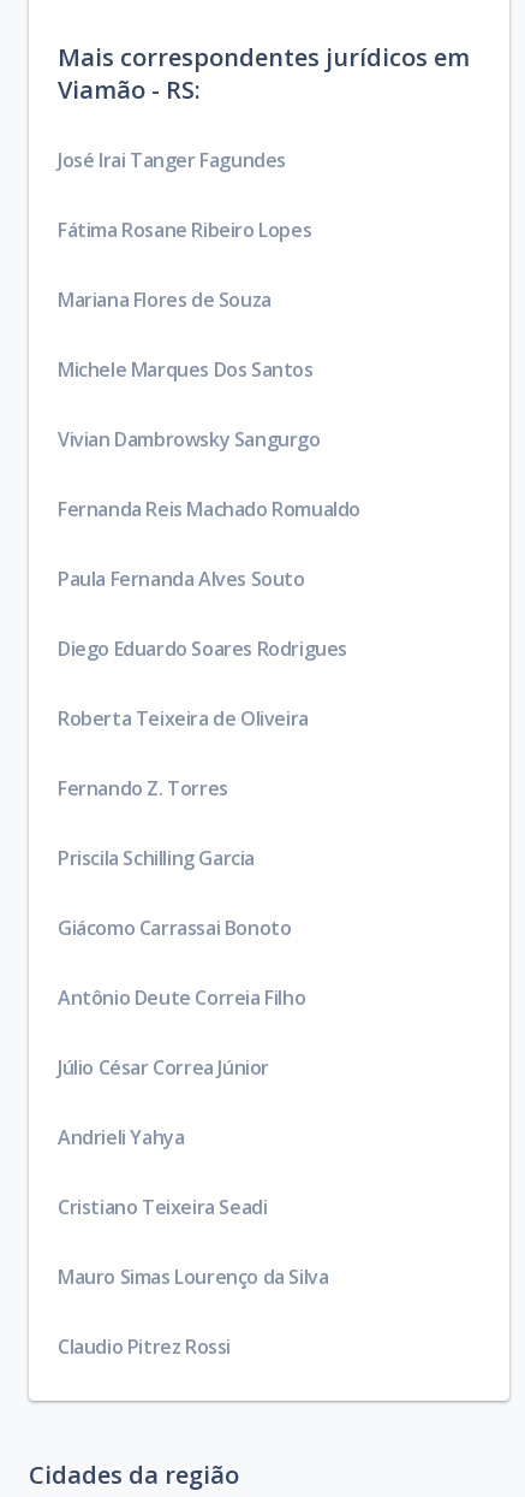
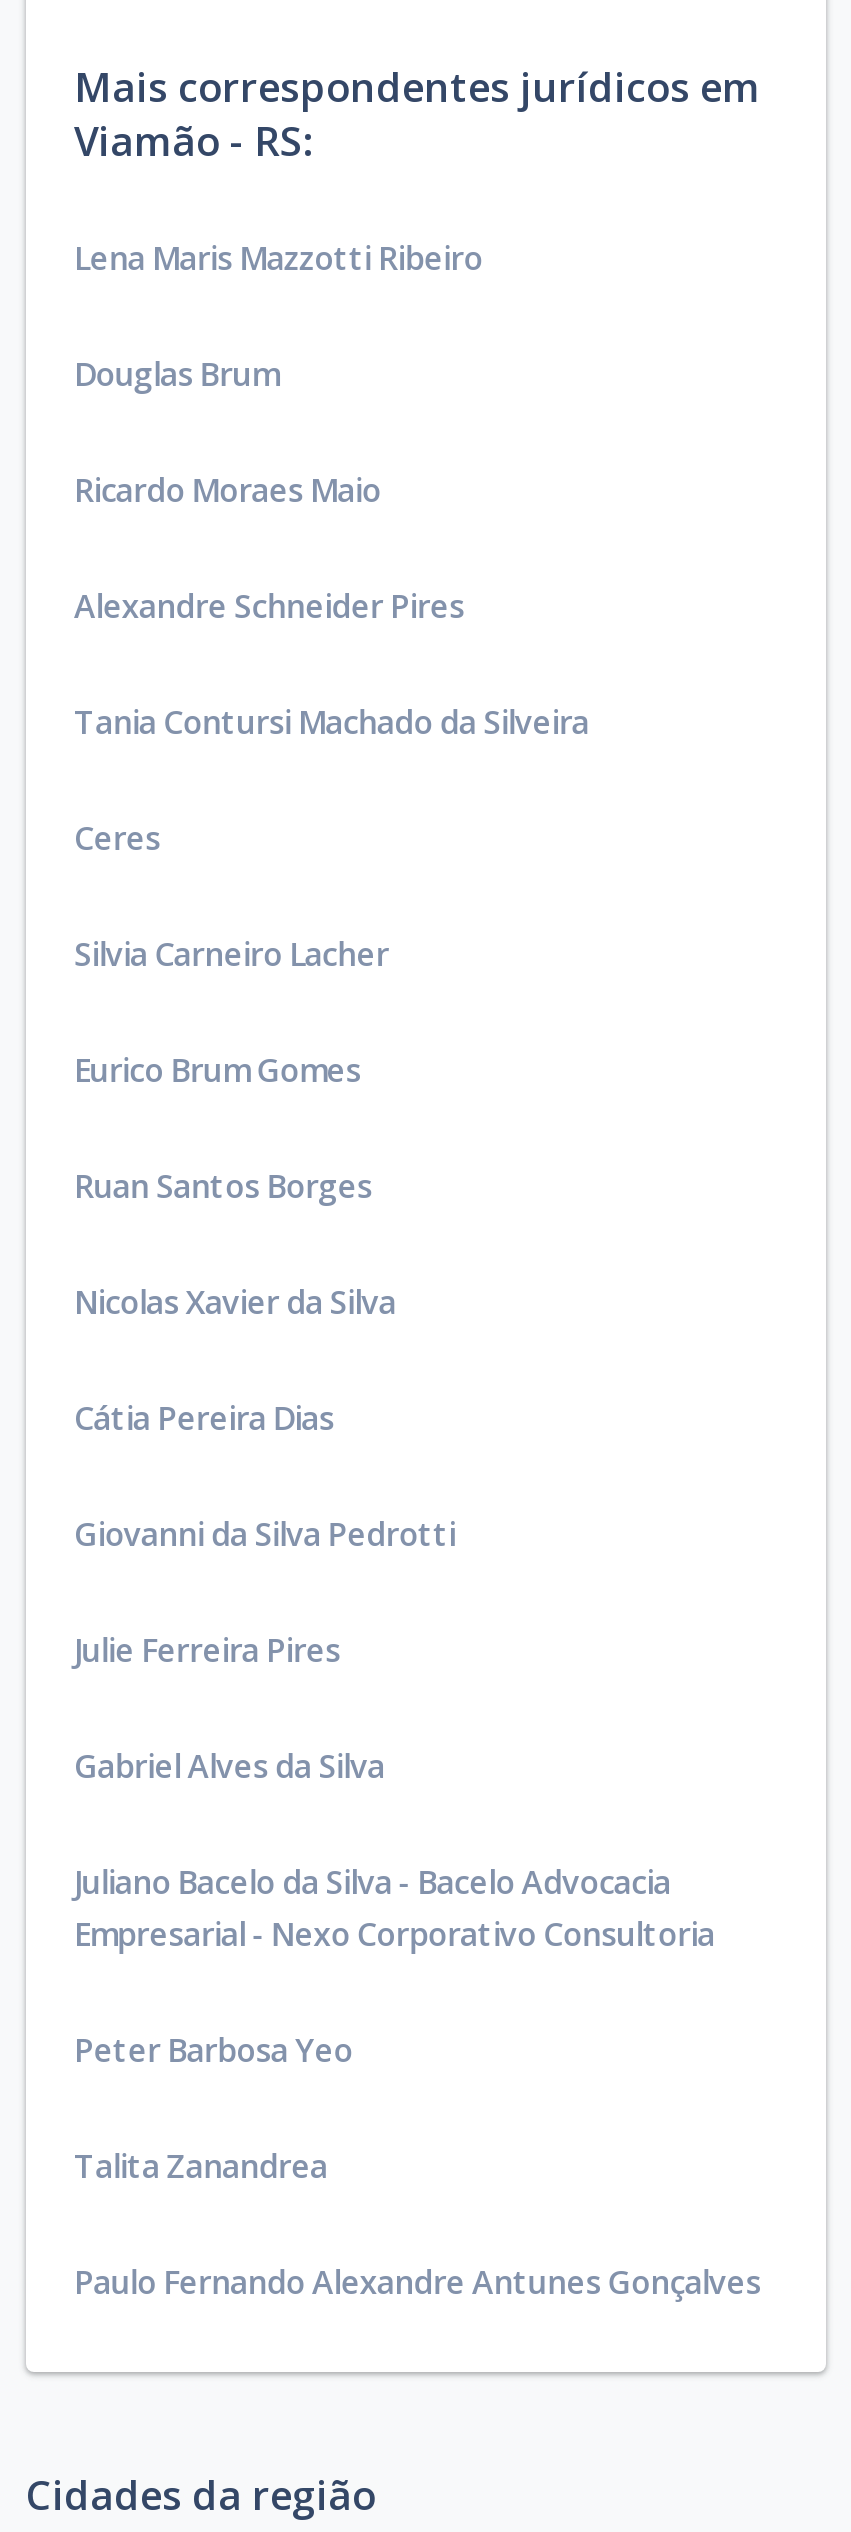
[58,147,286,173] José Irai Tanger Fagundes -> [74,236,482,280] Lena Maris Mazzotti Ribeiro
[58,217,311,243] Fátima Rosane Ribeiro Lopes -> [74,352,278,396] Douglas Brum
[58,286,271,313] Mariana Flores de Souza -> [74,468,381,512] Ricardo Moraes Maio
[58,356,313,383] Michele Marques Dos Santos -> [74,584,464,628] Alexandre Schneider Pires
[58,426,320,452] Vivian Dambrowsky Sangurgo -> [74,700,589,744] Tania Contursi Machado da Silveira
[58,496,360,522] Fernanda Reis Machado Romualdo -> [74,816,160,860] Ceres
[58,566,305,592] Paula Fernanda Alves Souto -> [74,932,388,976] Silvia Carneiro Lacher
[58,635,347,662] Diego Eduardo Soares Rodrigues -> [74,1048,360,1092] Eurico Brum Gomes
[58,705,309,732] Roberta Teixeira de Oliveira -> [74,1164,372,1208] Ruan Santos Borges
[58,775,228,801] Fernando Z. Torres -> [74,1280,396,1324] Nicolas Xavier da Silva
[58,845,255,871] Priscila Schilling Garcia -> [74,1396,334,1440] Cátia Pereira Dias
[58,915,291,941] Giácomo Carrassai Bonoto -> [74,1512,455,1556] Giovanni da Silva Pedrotti
[58,984,305,1011] Antônio Deute Correia Filho -> [74,1628,340,1672] Julie Ferreira Pires
[58,1054,269,1081] Júlio César Correa Júnior -> [74,1744,384,1788] Gabriel Alves da Silva
[58,1124,184,1150] Andrieli Yahya -> [74,1860,714,1956] Juliano Bacelo da Silva - Bacelo Advocacia | Empresarial - Nexo Corporativo Consultoria
[58,1194,267,1220] Cristiano Teixeira Seadi -> [74,2028,352,2072] Peter Barbosa Yeo
[58,1264,328,1290] Mauro Simas Lourenço da Silva -> [74,2144,327,2188] Talita Zanandrea
[58,1333,231,1360] Claudio Pitrez Rossi -> [74,2260,760,2304] Paulo Fernando Alexandre Antunes Gonçalves

